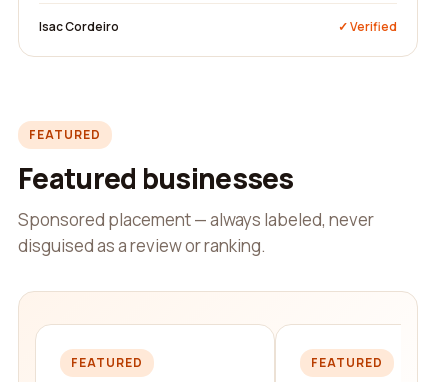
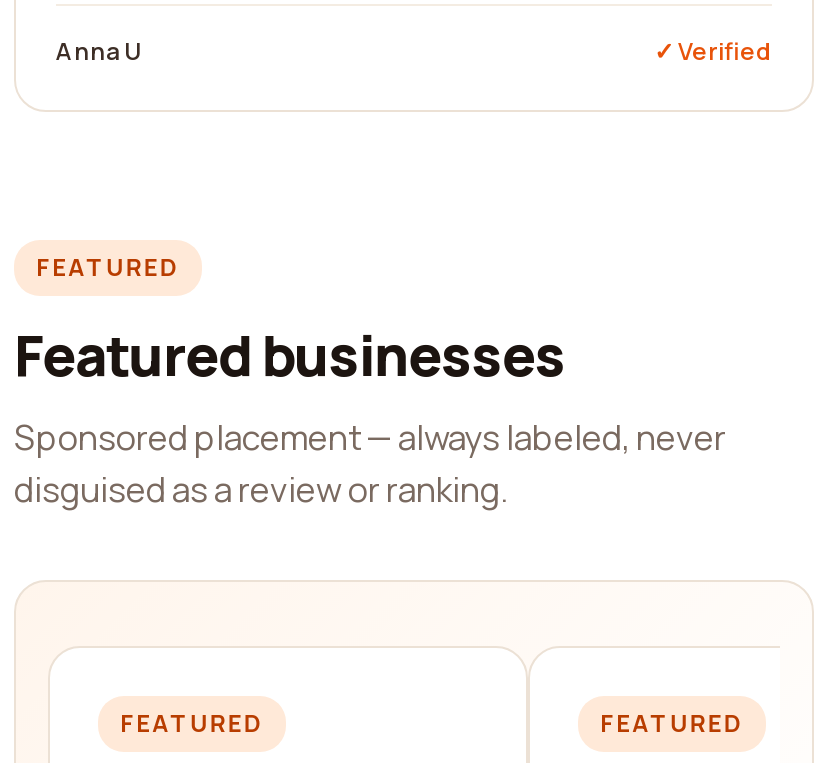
[39,18,119,35] Isac Cordeiro -> [56,34,142,68] Anna U

